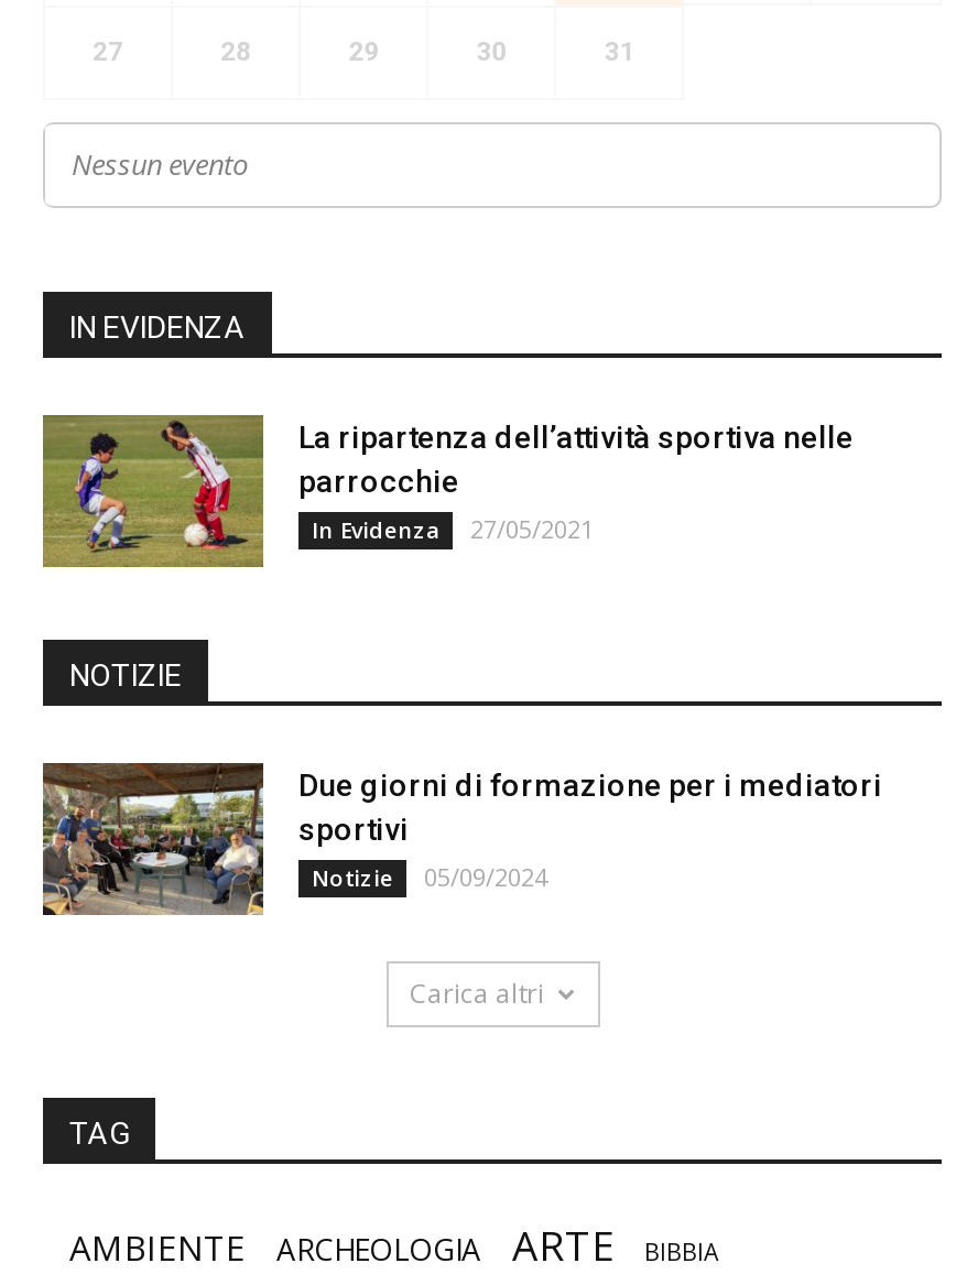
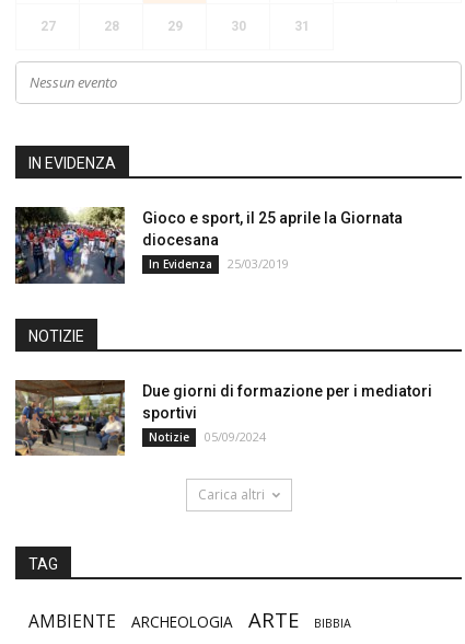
[41,413,854,569] [image] | La ripartenza dell’attività sportiva nelle | parrocchie -> [14,206,403,285] [image] | Gioco e sport, il 25 aprile la Giornata | diocesana
[312,513,594,546] In Evidenza 27/05/2021 -> [149,256,289,272] In Evidenza 25/03/2019

